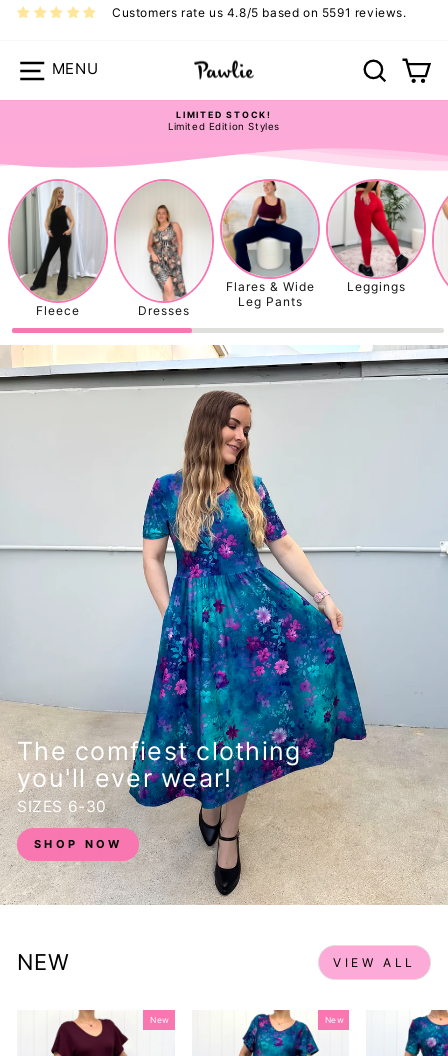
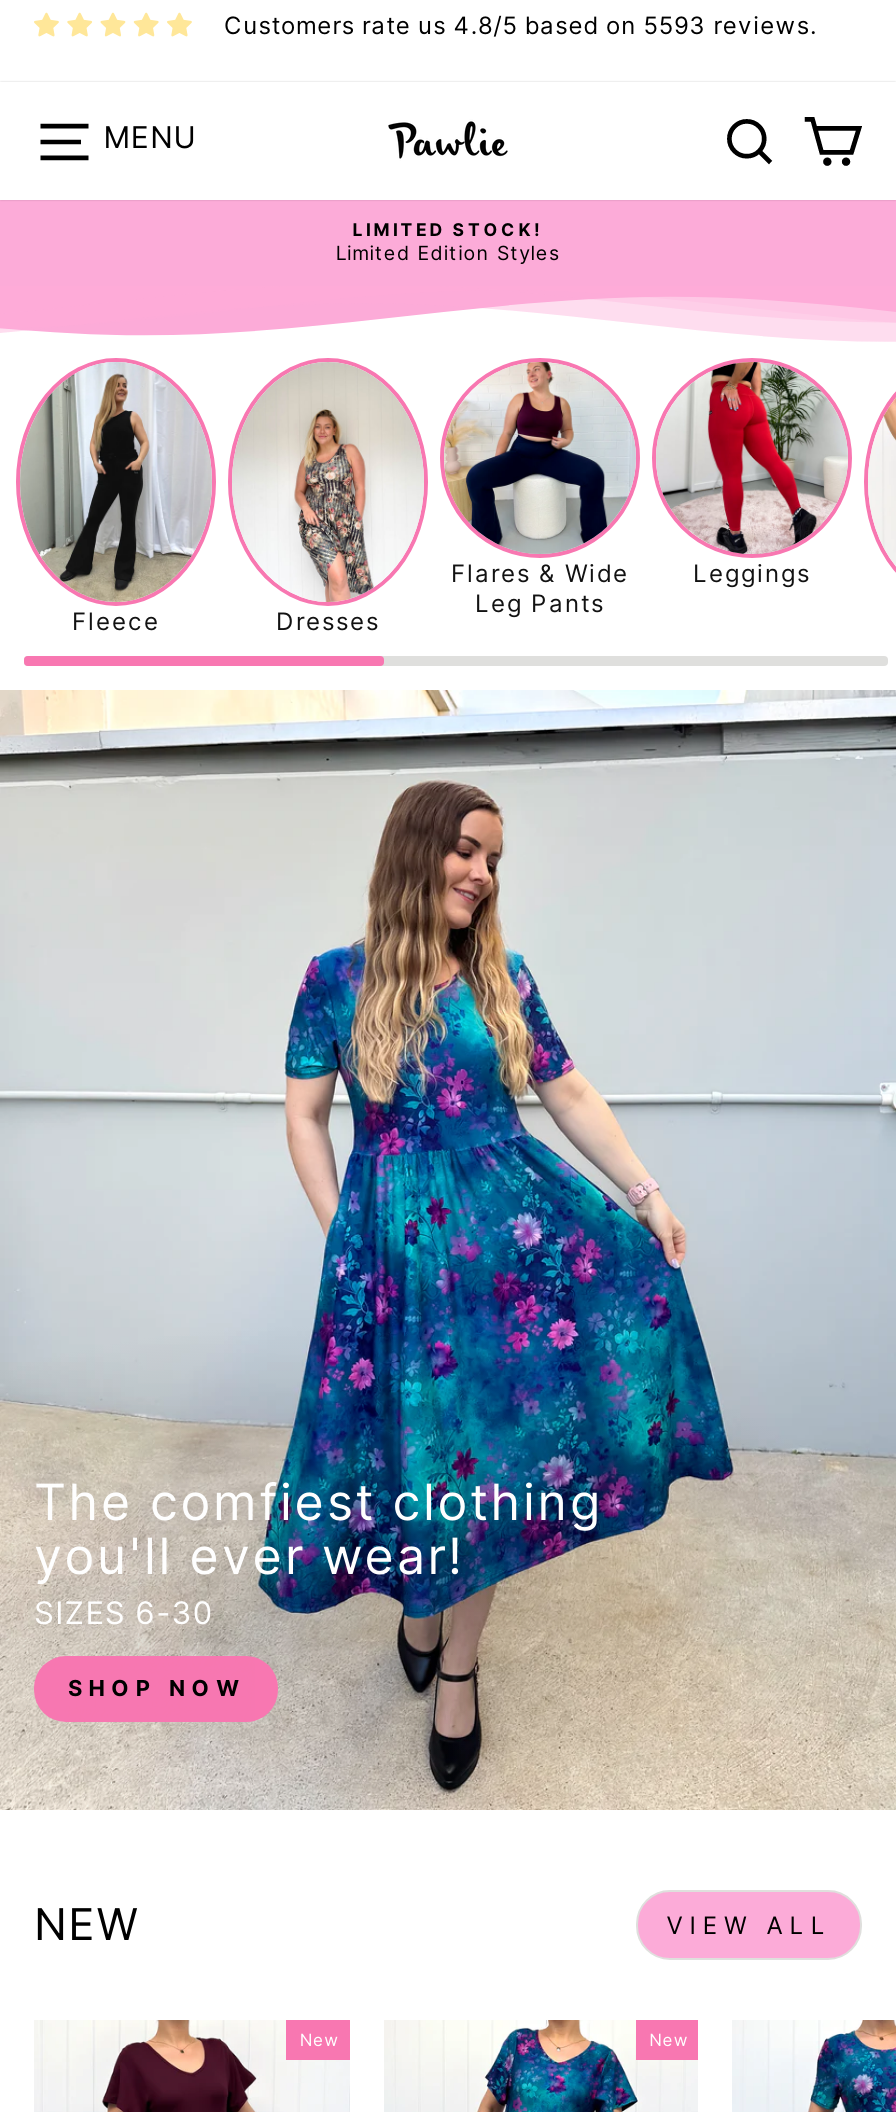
[112,5,407,20] Customers rate us 4.8/5 based on 5591 reviews. -> [224,10,817,40] Customers rate us 4.8/5 based on 5593 reviews.

